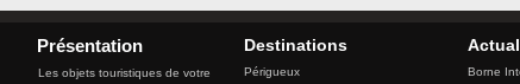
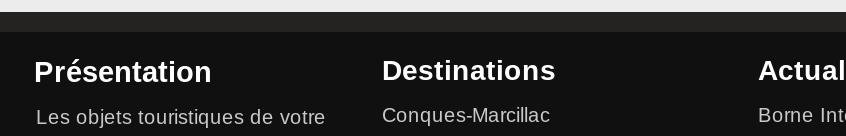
[244,65,300,78] Périgueux -> [382,104,550,126] Conques-Marcillac

